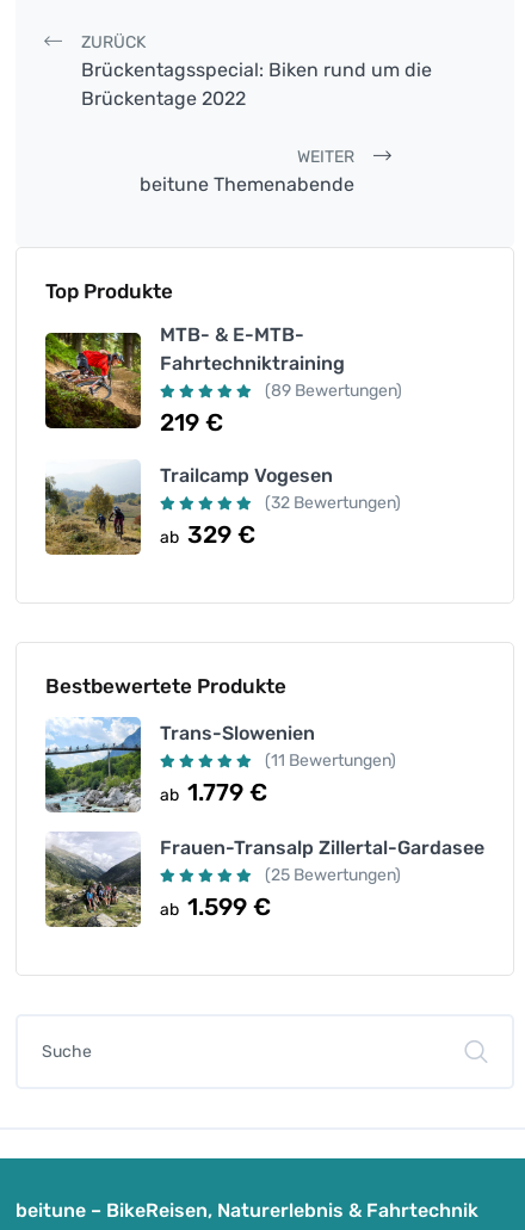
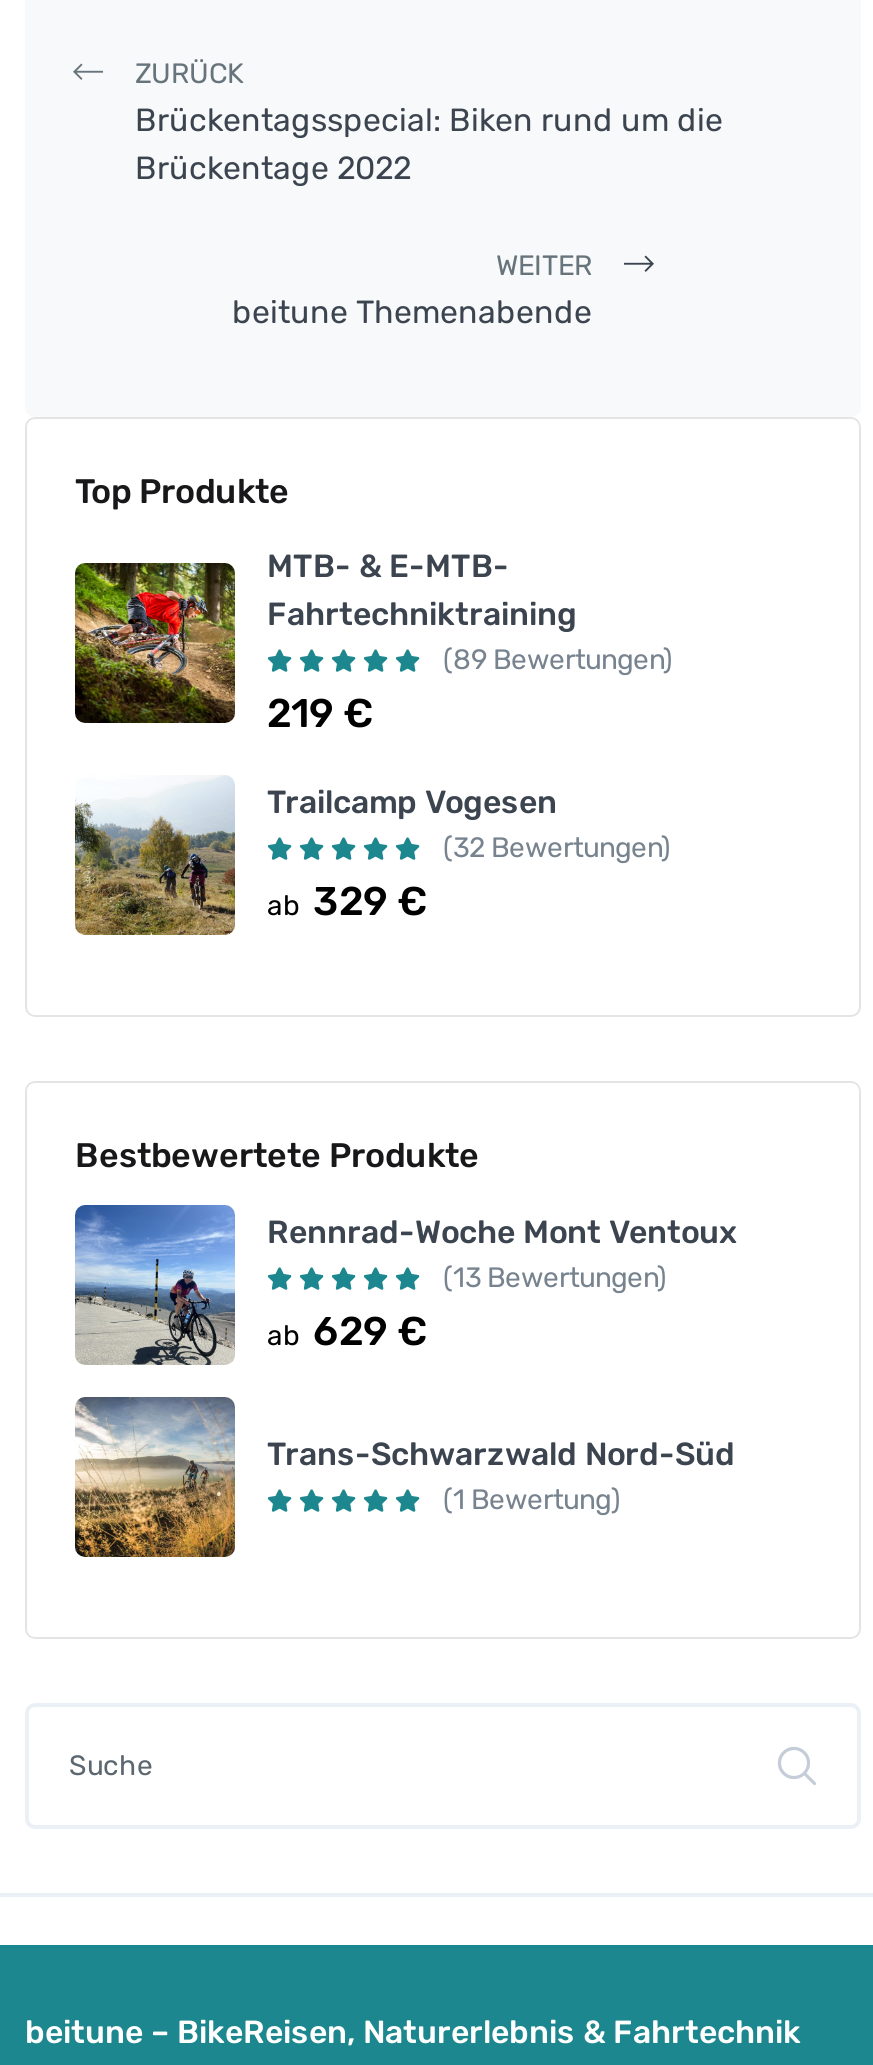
[45,717,396,812] [image] | Trans-Slowenien | (11 Bewertungen) | ab 1.779 € -> [73,1203,737,1365] [image] | Rennrad-Woche Mont Ventoux | (13 Bewertungen) | ab 629 €
[44,832,484,928] [image] | Frauen-Transalp Zillertal-Gardasee | (25 Bewertungen) | ab 1.599 € -> [73,1395,735,1559] [image] | Trans-Schwarzwald Nord-Süd | (1 Bewertung)

